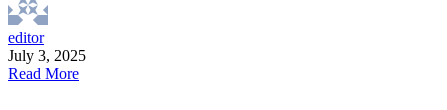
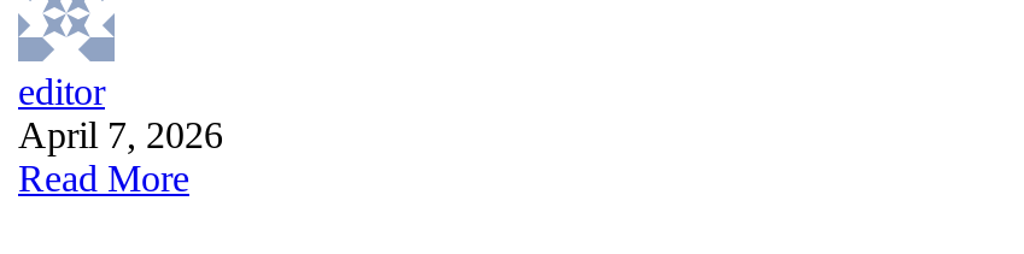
[8,47,86,64] July 3, 2025 -> [18,114,223,155] April 7, 2026

